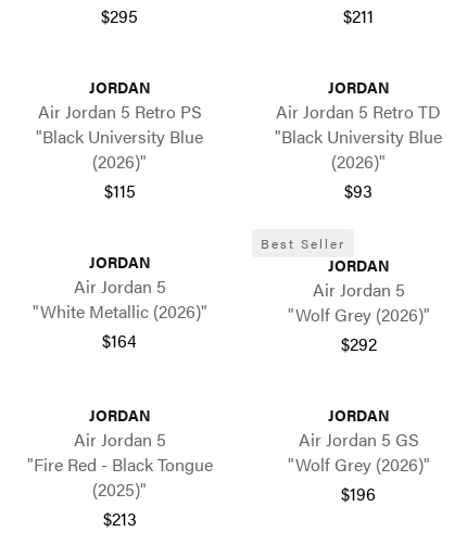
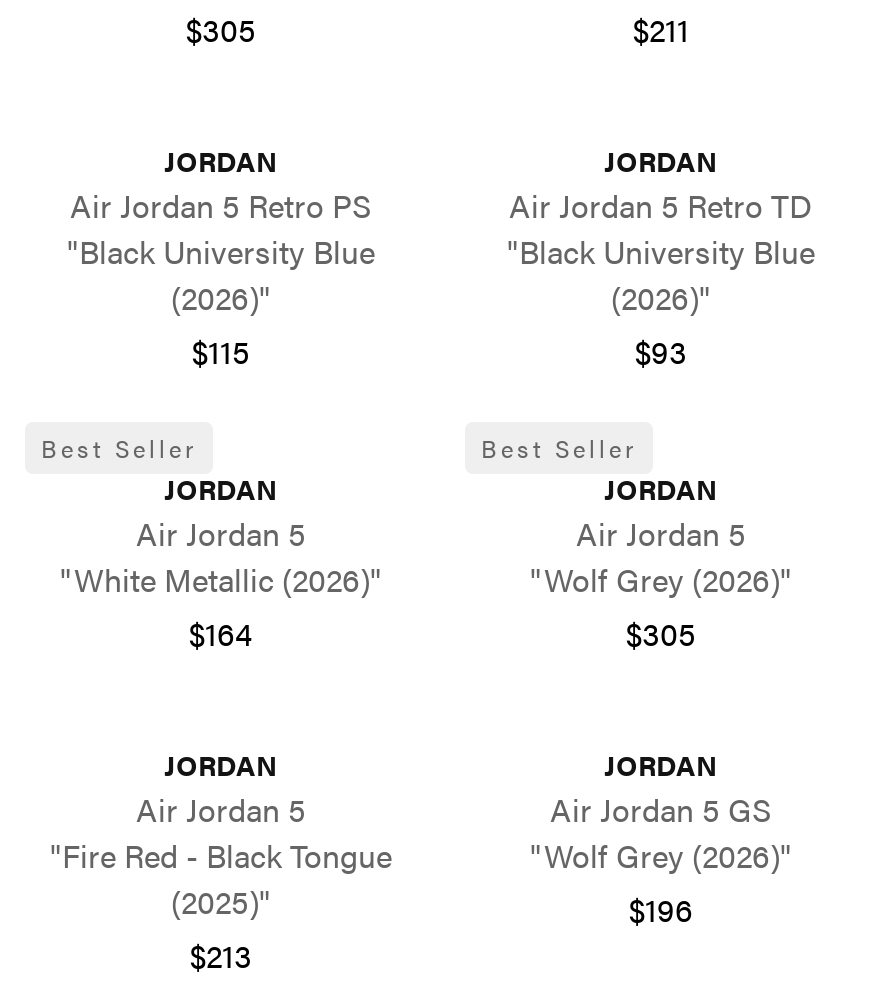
[101,3,138,28] $295 -> [186,6,256,52] $305
none -> [41,430,197,466] Best Seller
[340,331,376,356] $292 -> [626,610,696,656] $305

